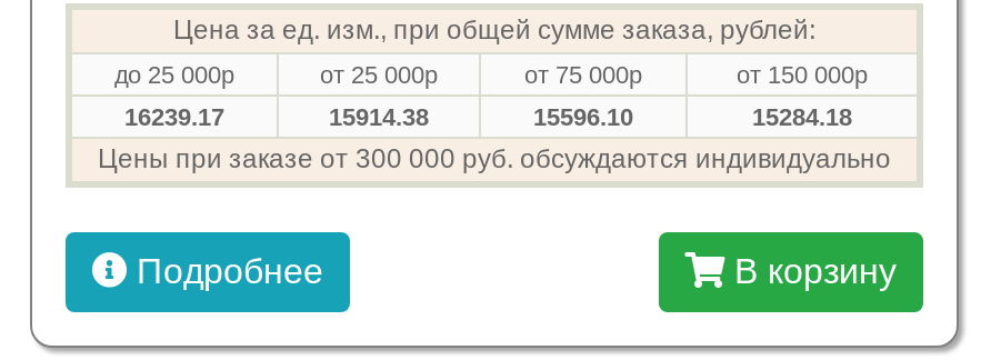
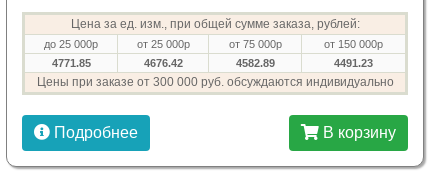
[124,103,224,130] 16239.17 -> [51,57,90,69] 4771.85
[329,103,429,130] 15914.38 -> [143,57,182,69] 4676.42
[533,103,633,130] 15596.10 -> [235,57,274,69] 4582.89
[752,103,852,130] 15284.18 -> [334,57,373,69] 4491.23

